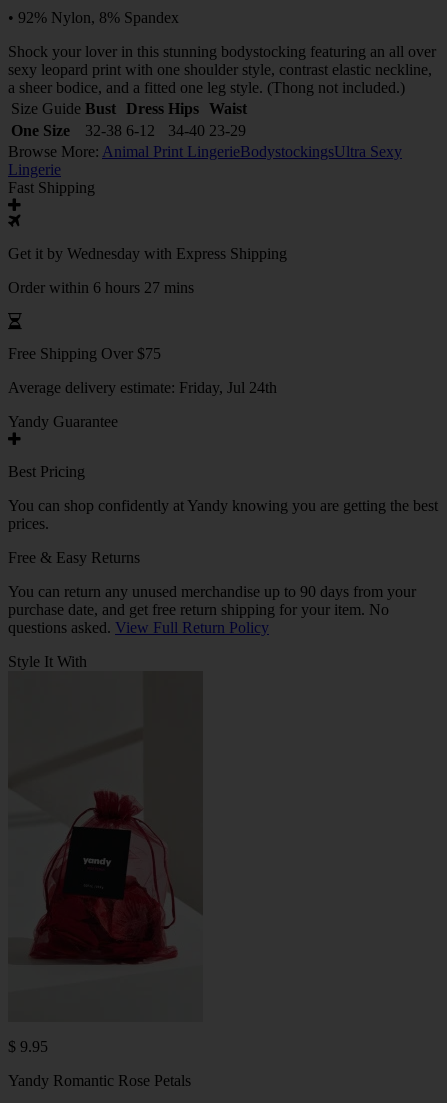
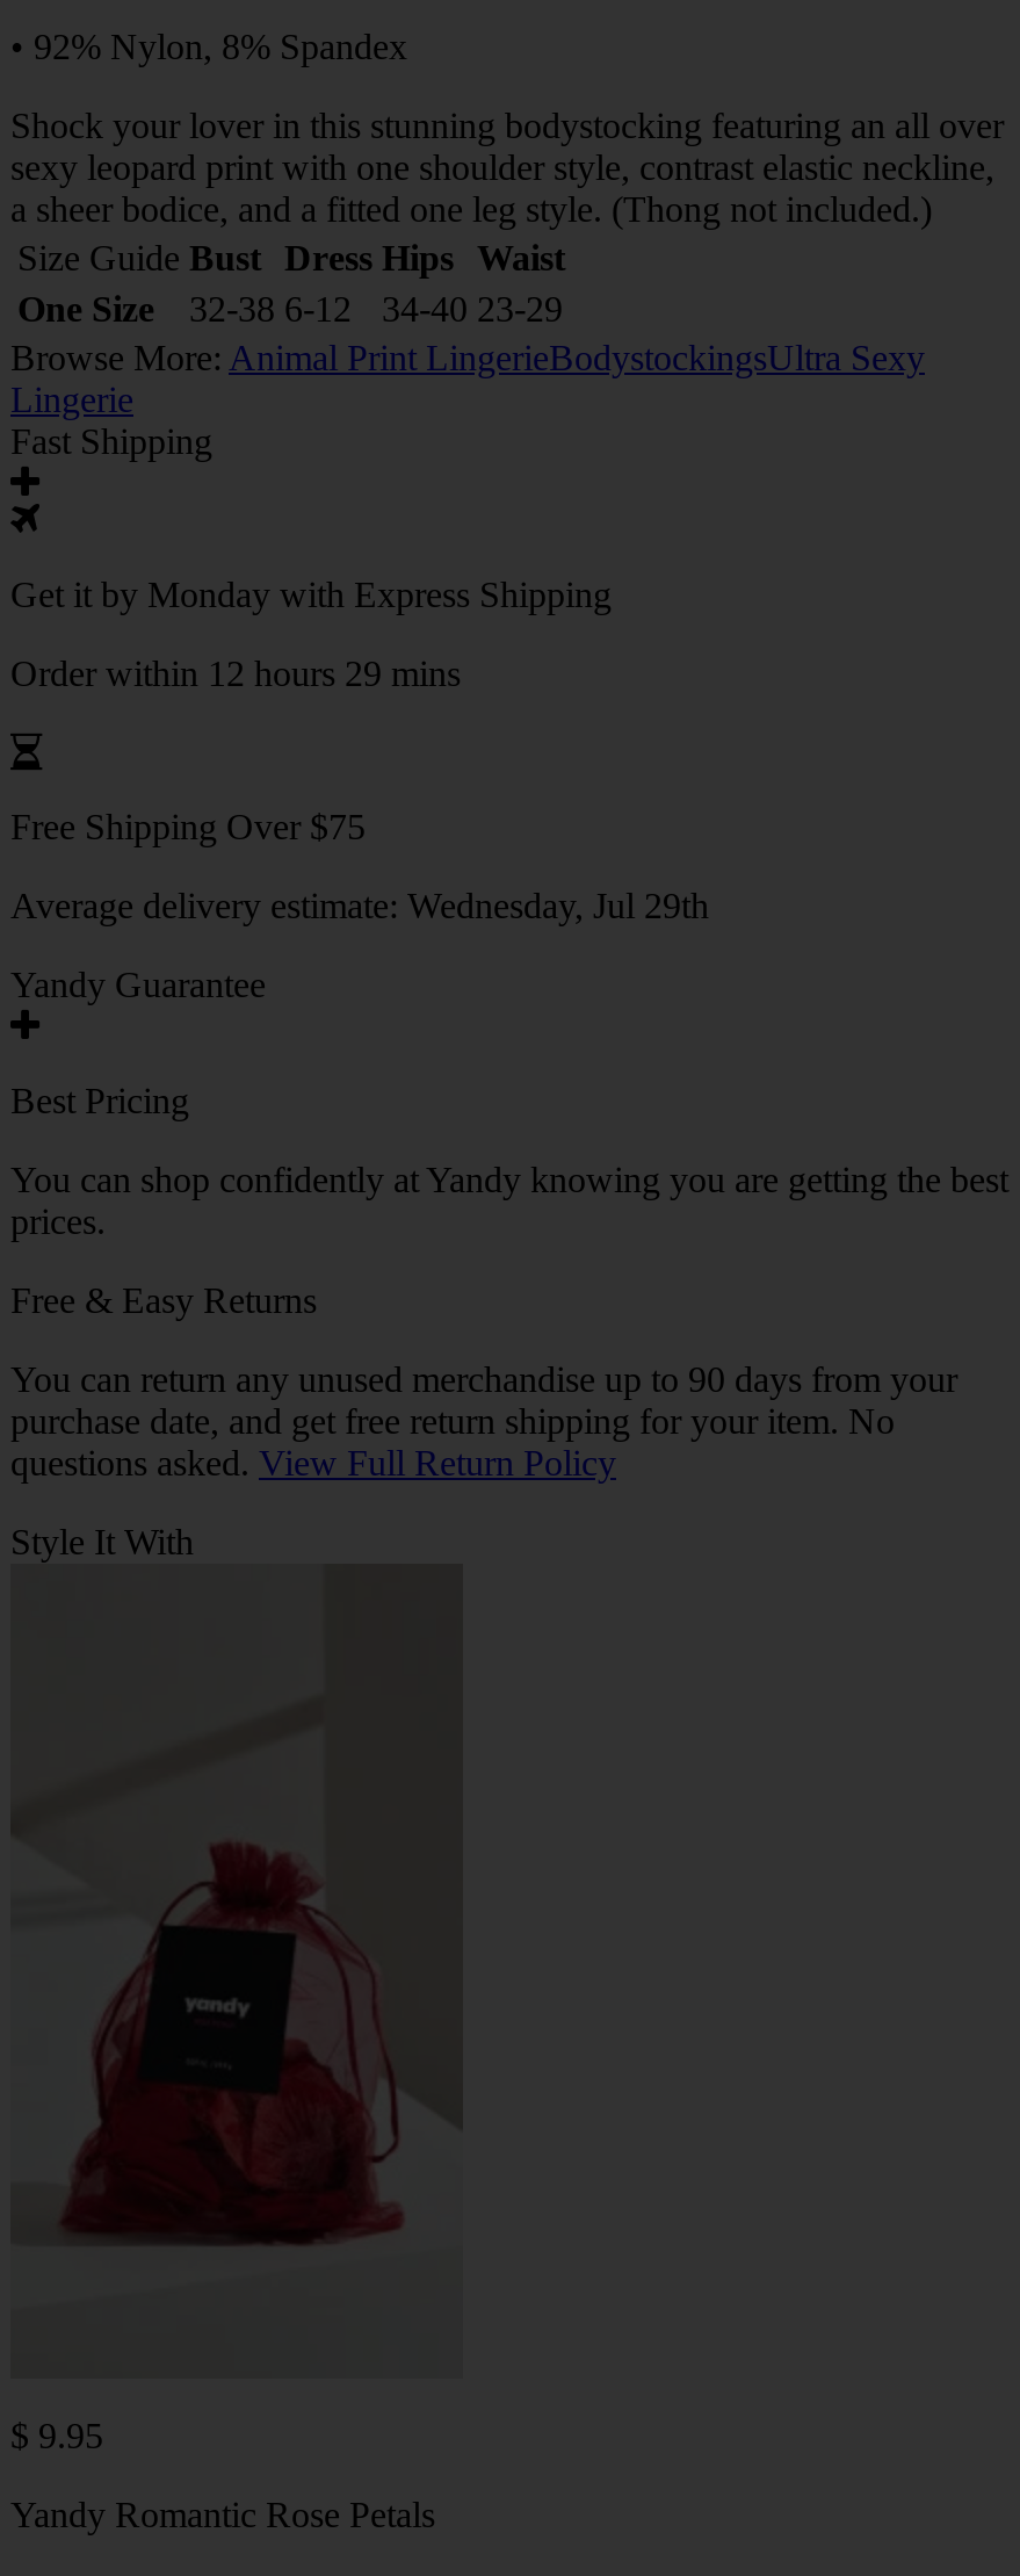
[8,245,287,262] Get it by Wednesday with Express Shipping -> [10,574,612,614] Get it by Monday with Express Shipping
[8,279,194,296] Order within 6 hours 27 mins -> [10,653,461,693] Order within 12 hours 29 mins
[8,379,277,396] Average delivery estimate: Friday, Jul 24th -> [10,886,709,925] Average delivery estimate: Wednesday, Jul 29th

